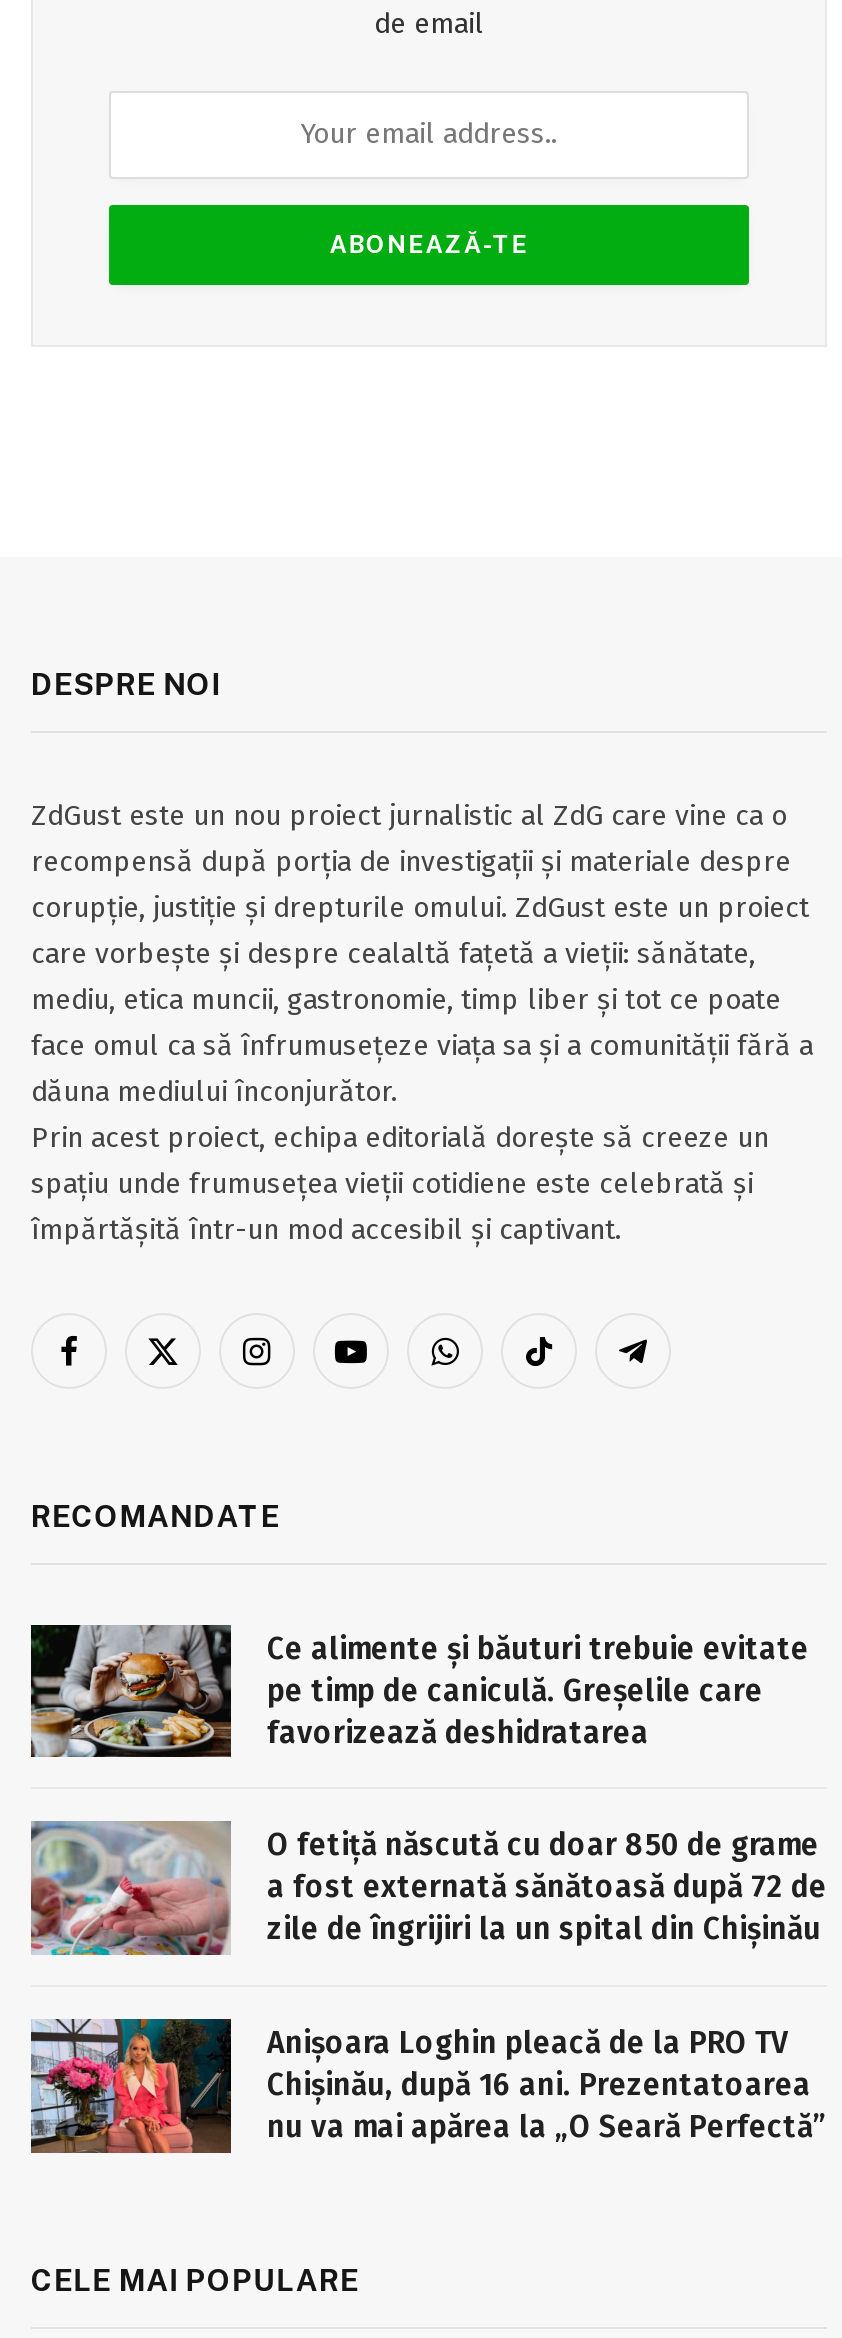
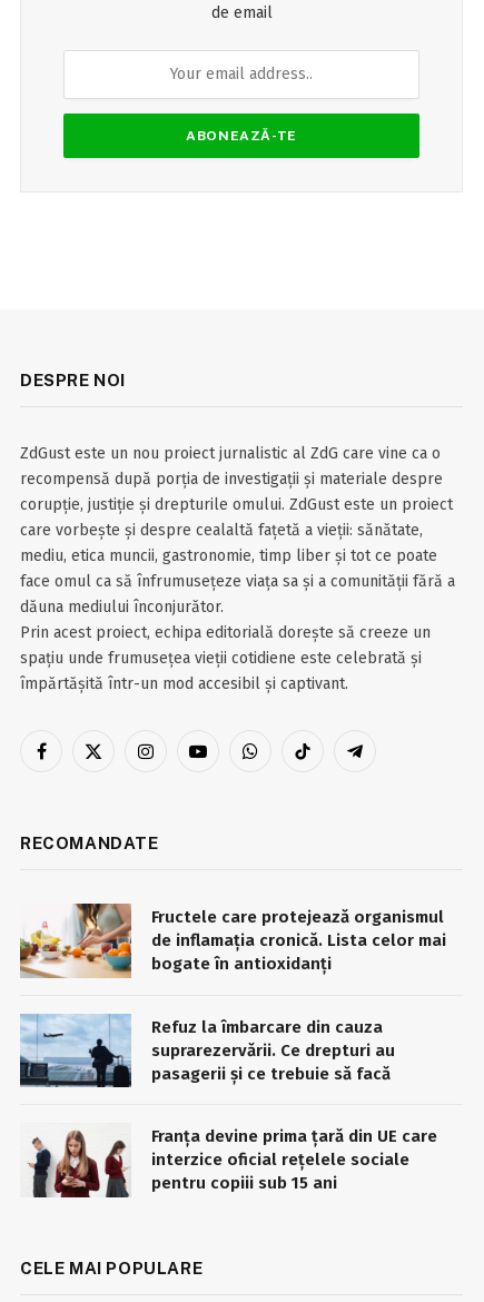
[29,1622,809,1758] [image] | Ce alimente și băuturi trebuie evitate | pe timp de caniculă. Greșelile care | favorizează deshidratarea -> [19,904,446,978] [image] | Fructele care protejează organismul | de inflamația cronică. Lista celor mai | bogate în antioxidanți
[29,1820,827,1956] [image] | O fetiță născută cu doar 850 de grame | a fost externată sănătoasă după 72 de | zile de îngrijiri la un spital din Chișinău -> [20,1014,395,1087] [image] | Refuz la îmbarcare din cauza | suprarezervării. Ce drepturi au | pasagerii și ce trebuie să facă
[29,2016,827,2154] [image] | Anișoara Loghin pleacă de la PRO TV | Chișinău, după 16 ani. Prezentatoarea | nu va mai apărea la „O Seară Perfectă” -> [20,1123,437,1199] [image] | Franța devine prima țară din UE care | interzice oficial rețelele sociale | pentru copiii sub 15 ani

